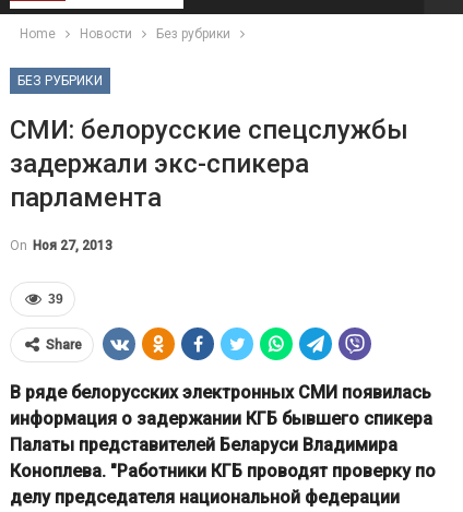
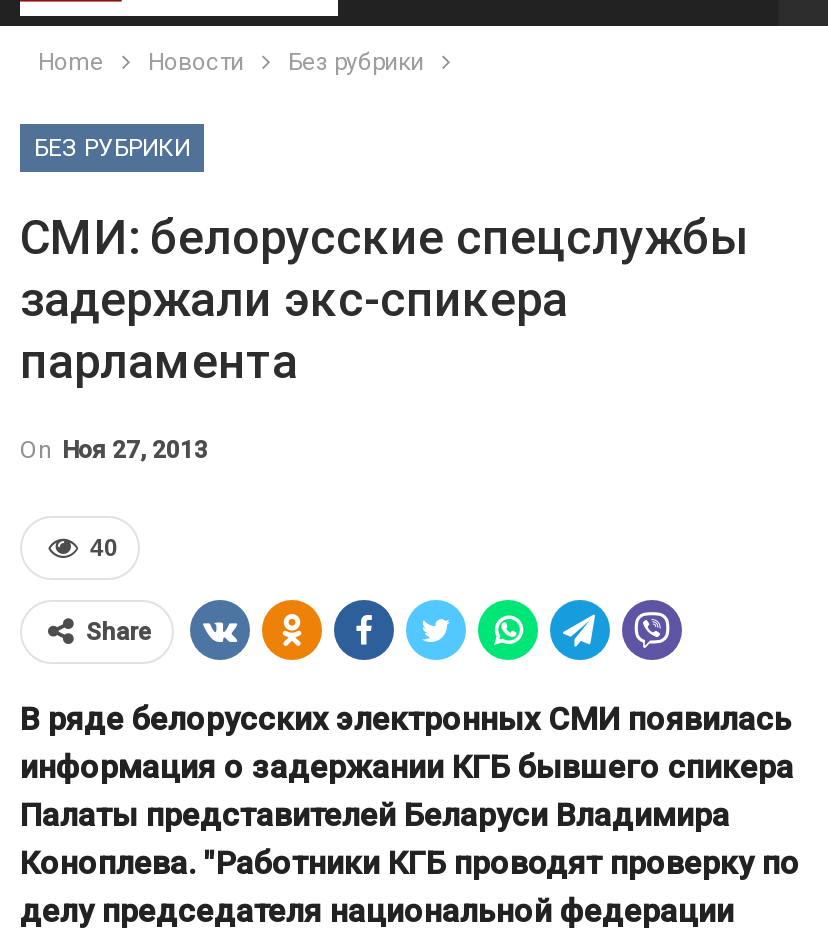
[48,291,63,307] 39 -> [90,534,118,562] 40

